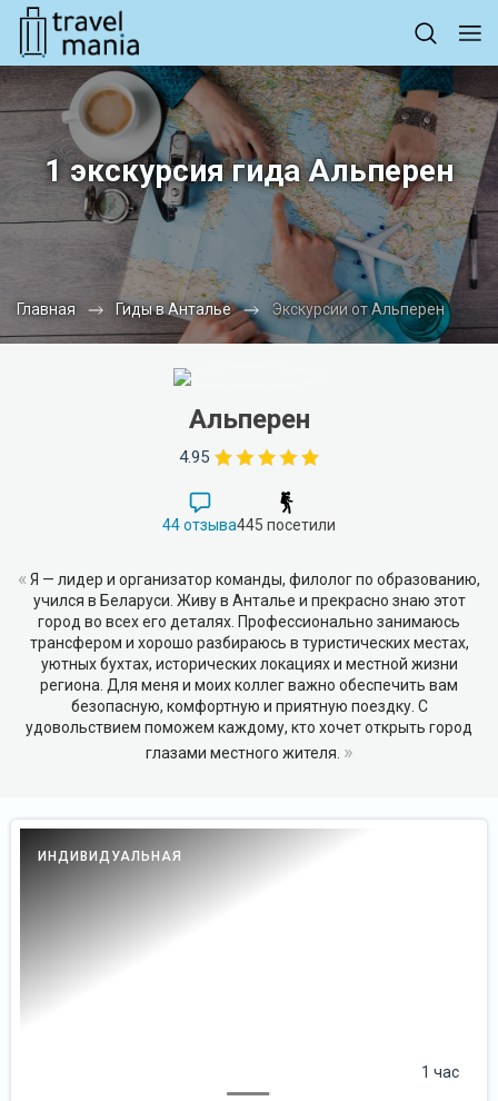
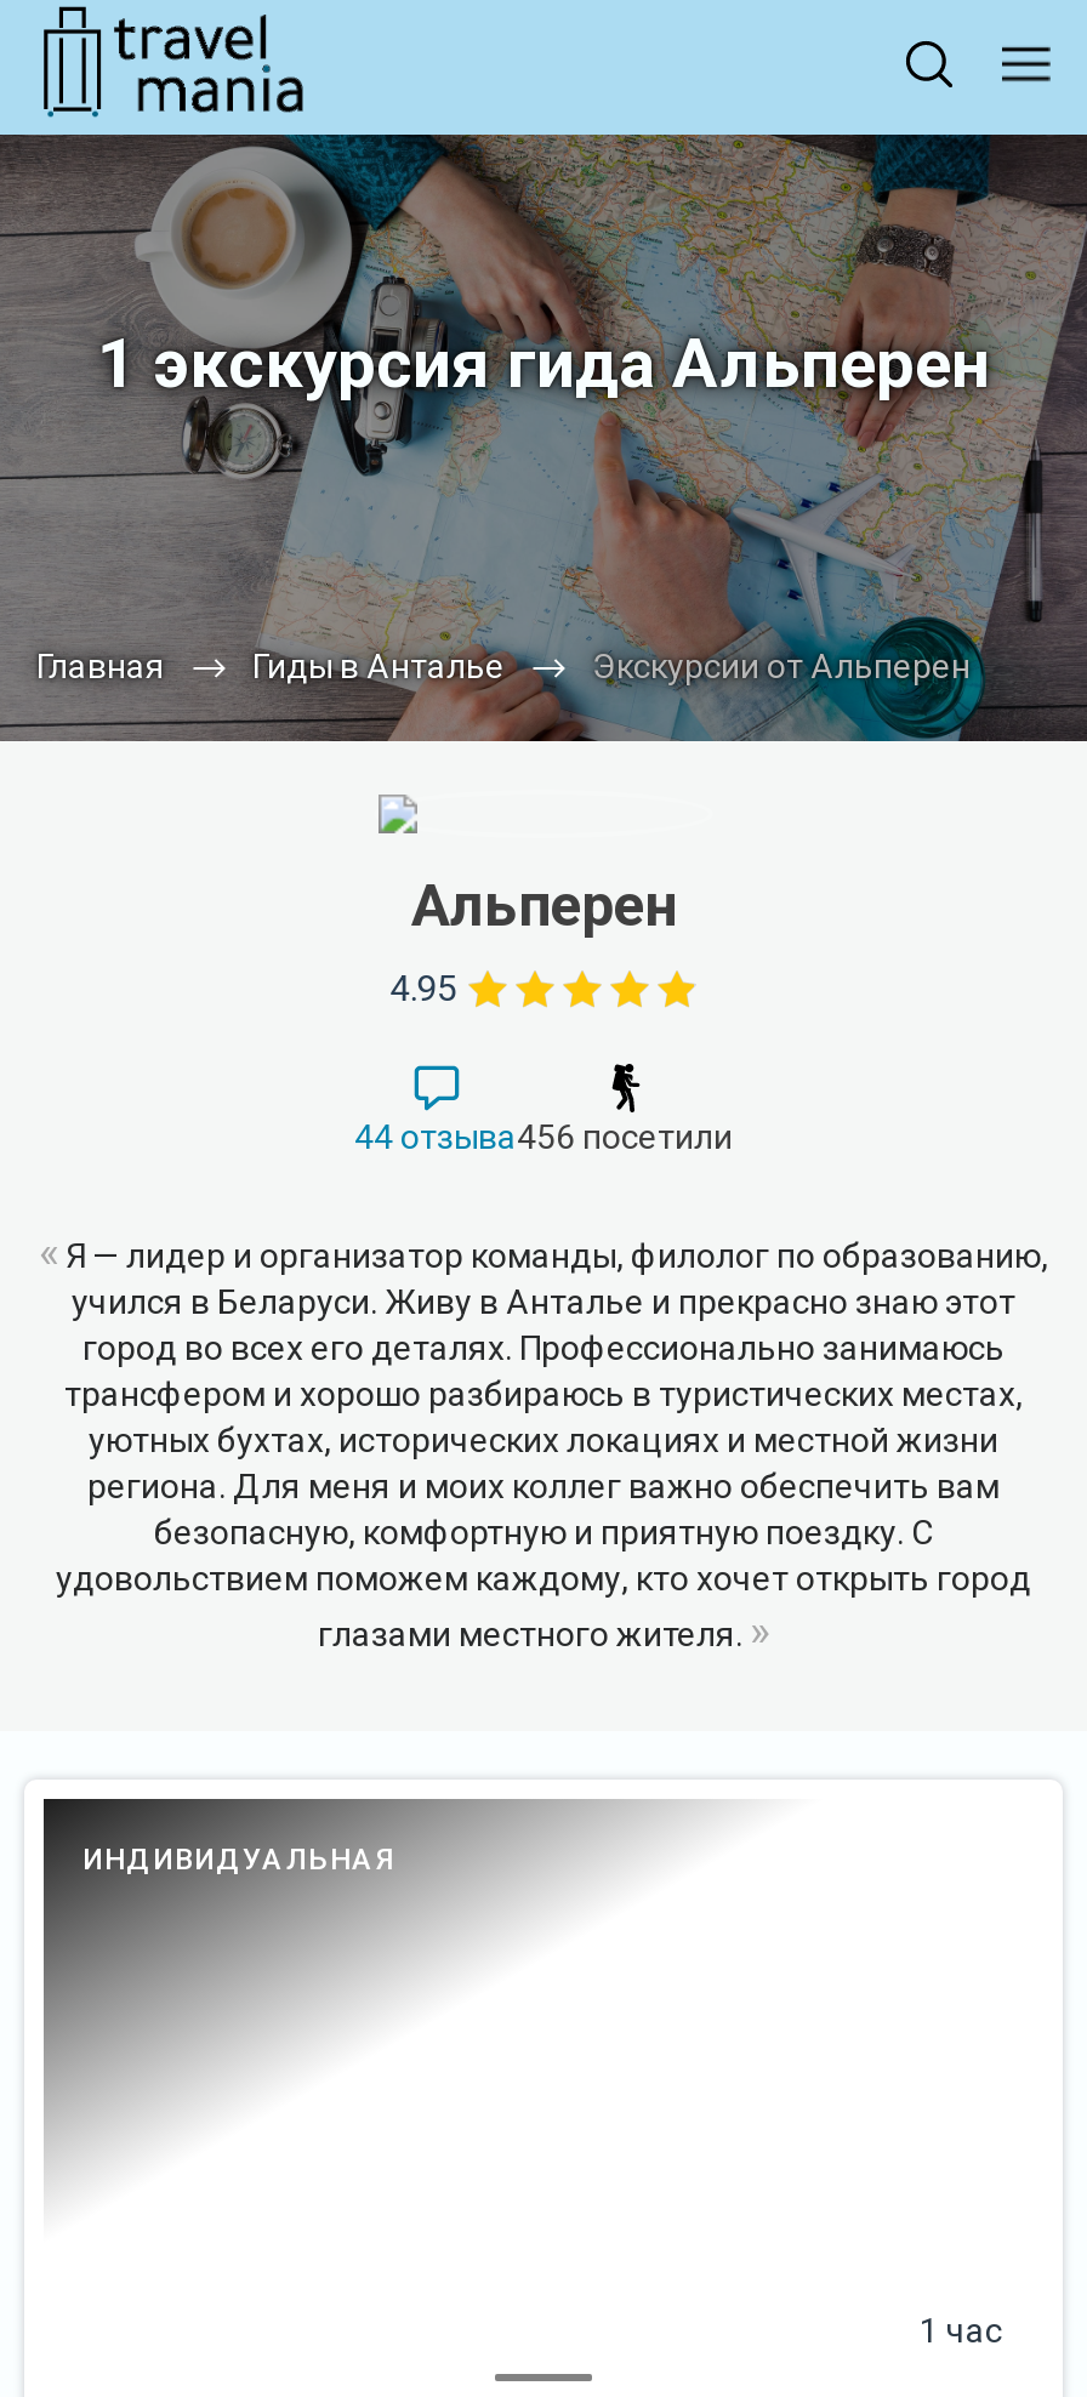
[162,516,336,534] 44 отзыва445 посетили -> [354,1117,733,1156] 44 отзыва456 посетили

